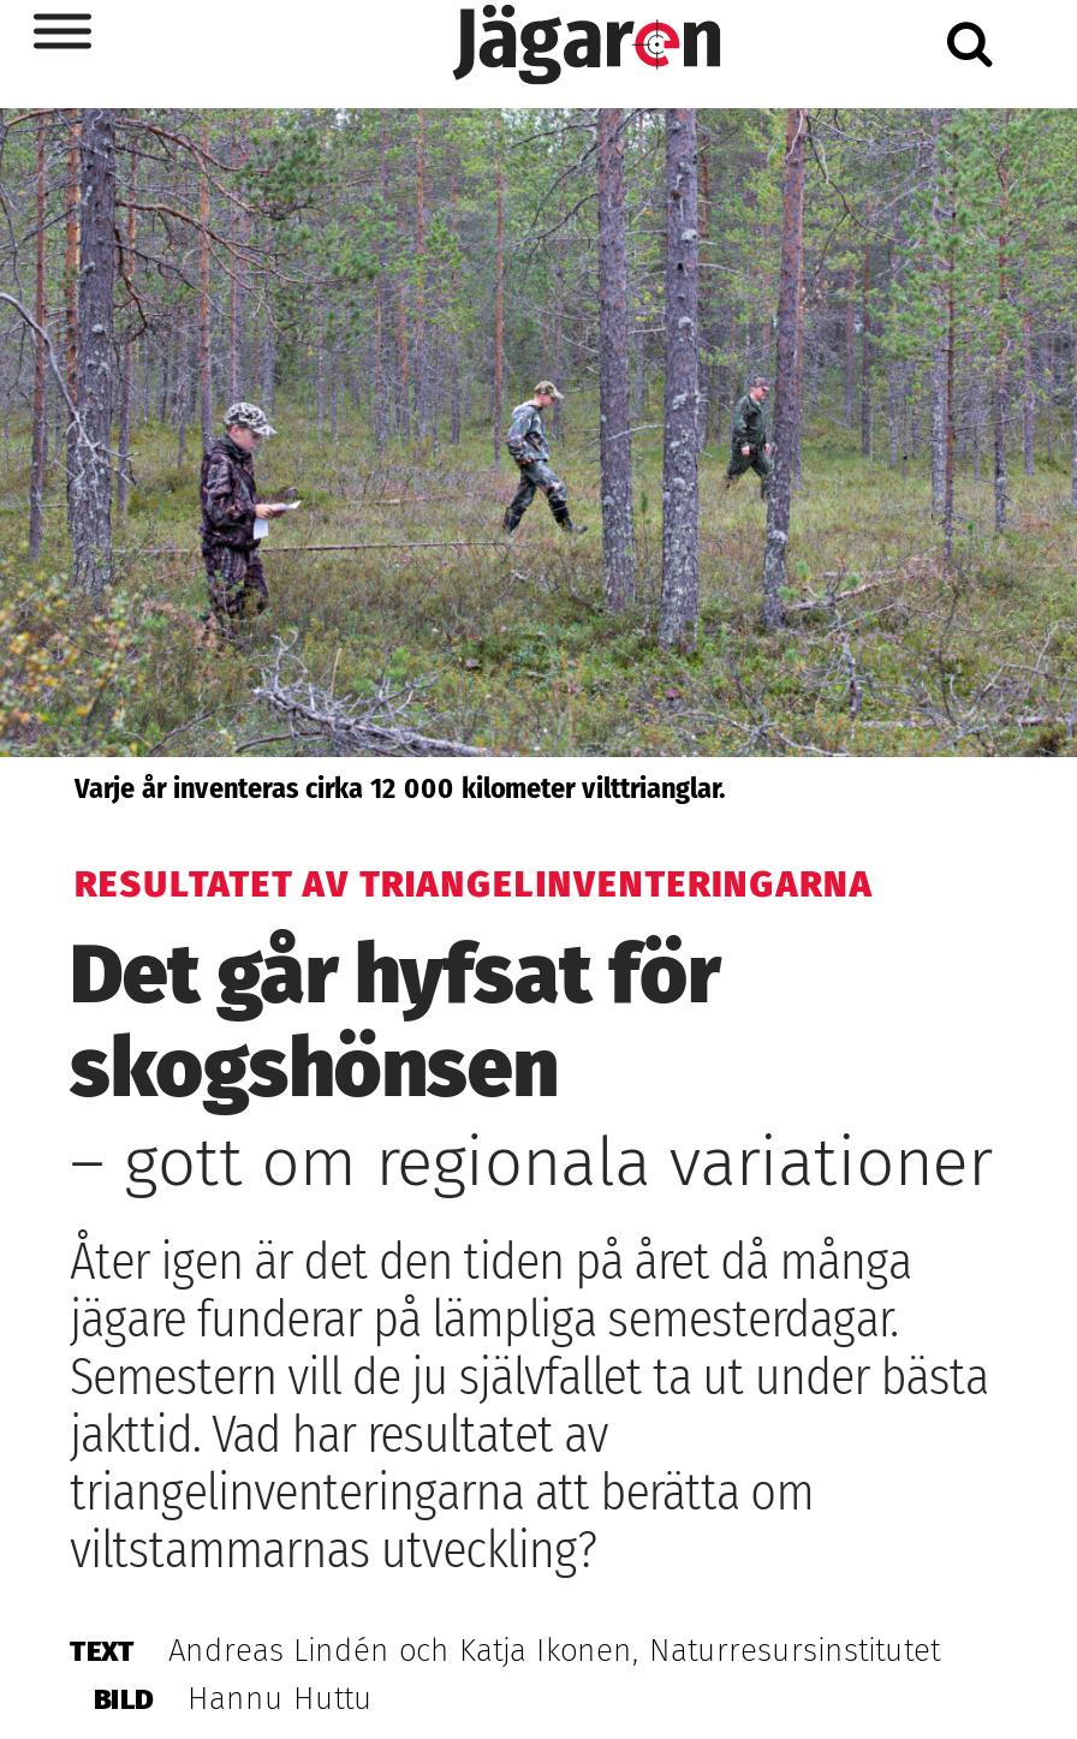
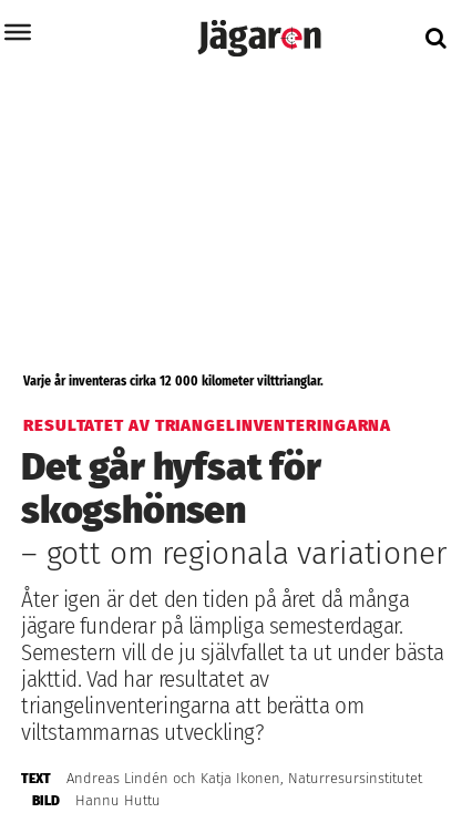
[7,106,1070,760] [image] -> none

